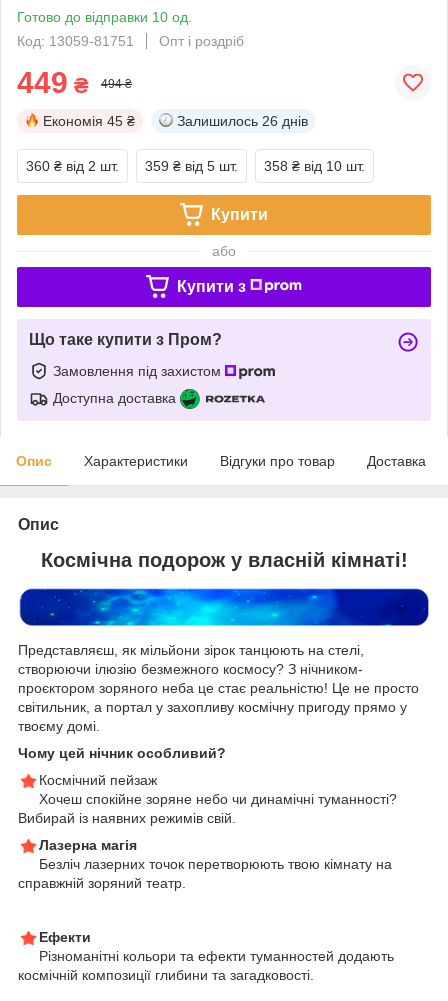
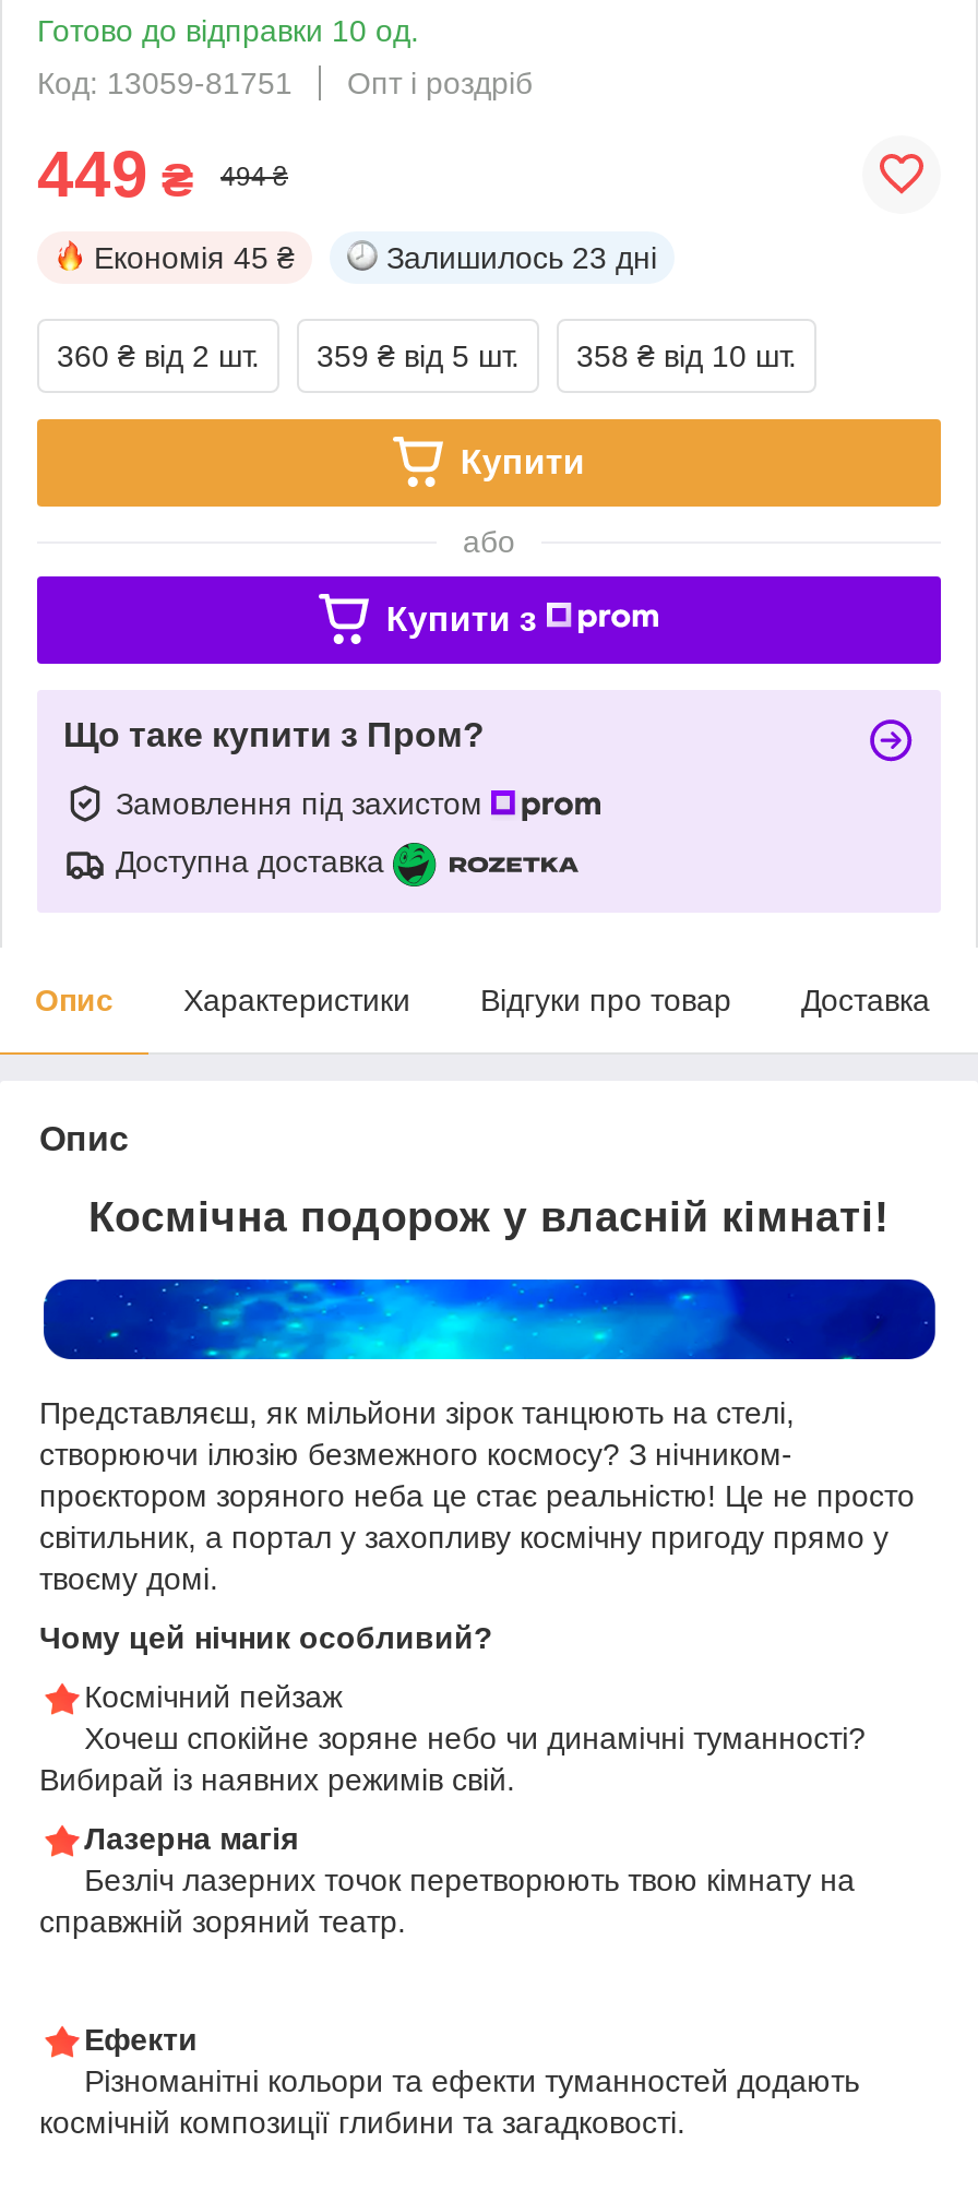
[177,113,308,129] Залишилось 26 днів -> [386,240,657,275] Залишилось 23 дні

